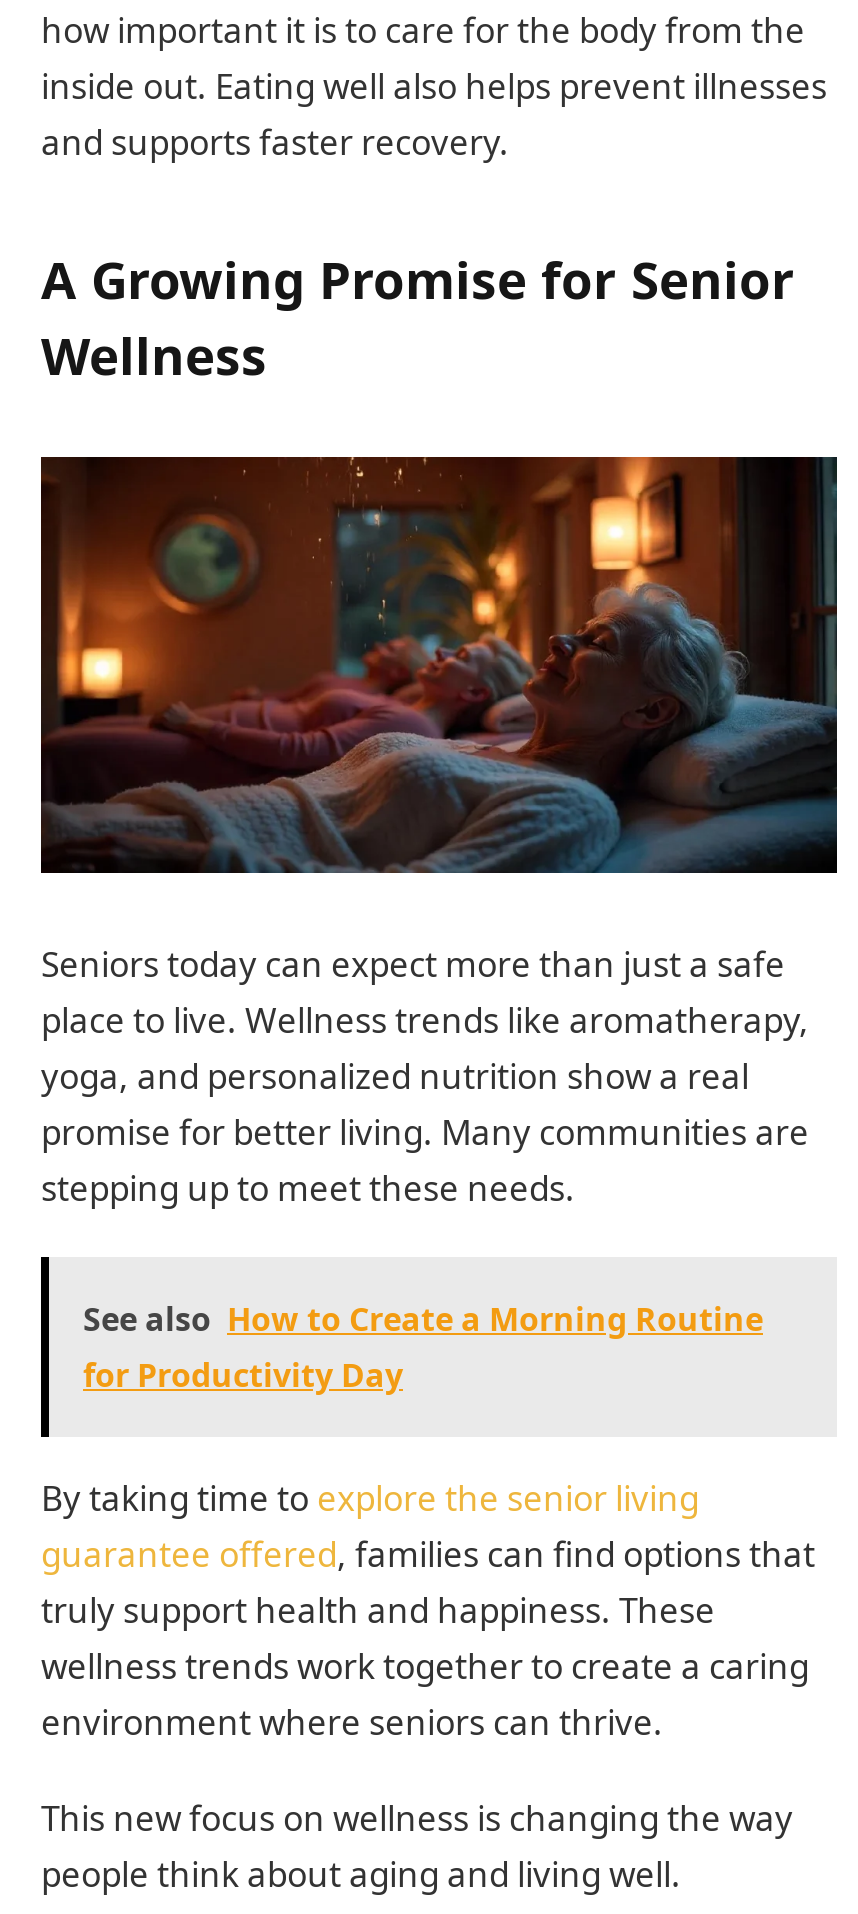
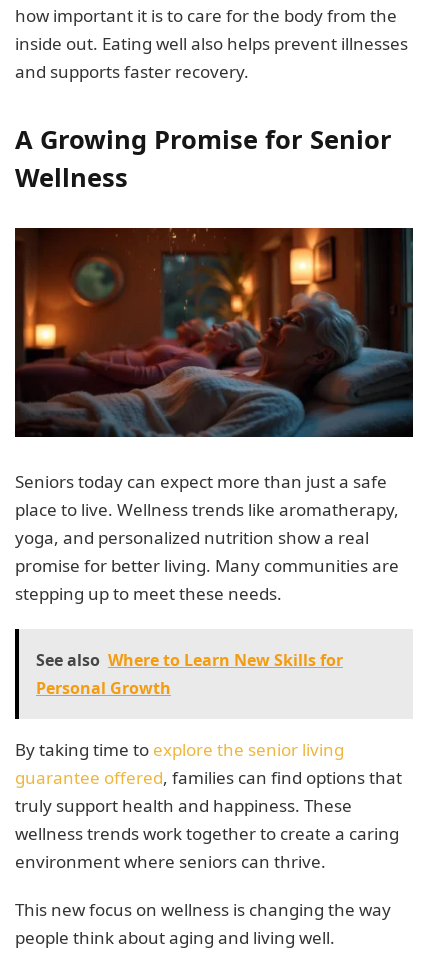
[83,1297,763,1397] See also How to Create a Morning Routine | for Productivity Day -> [36,649,343,699] See also Where to Learn New Skills for | Personal Growth

